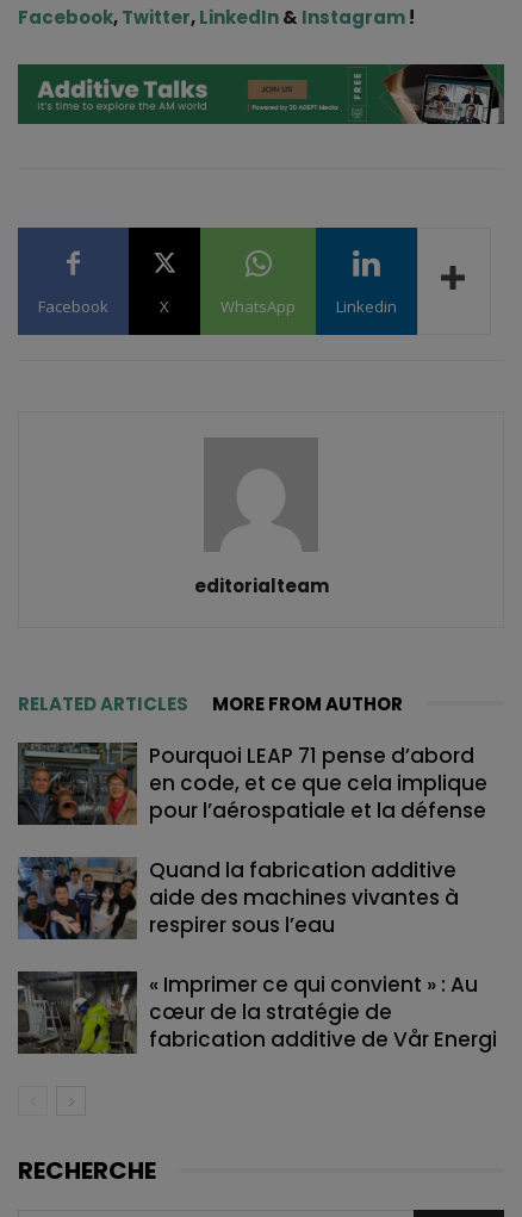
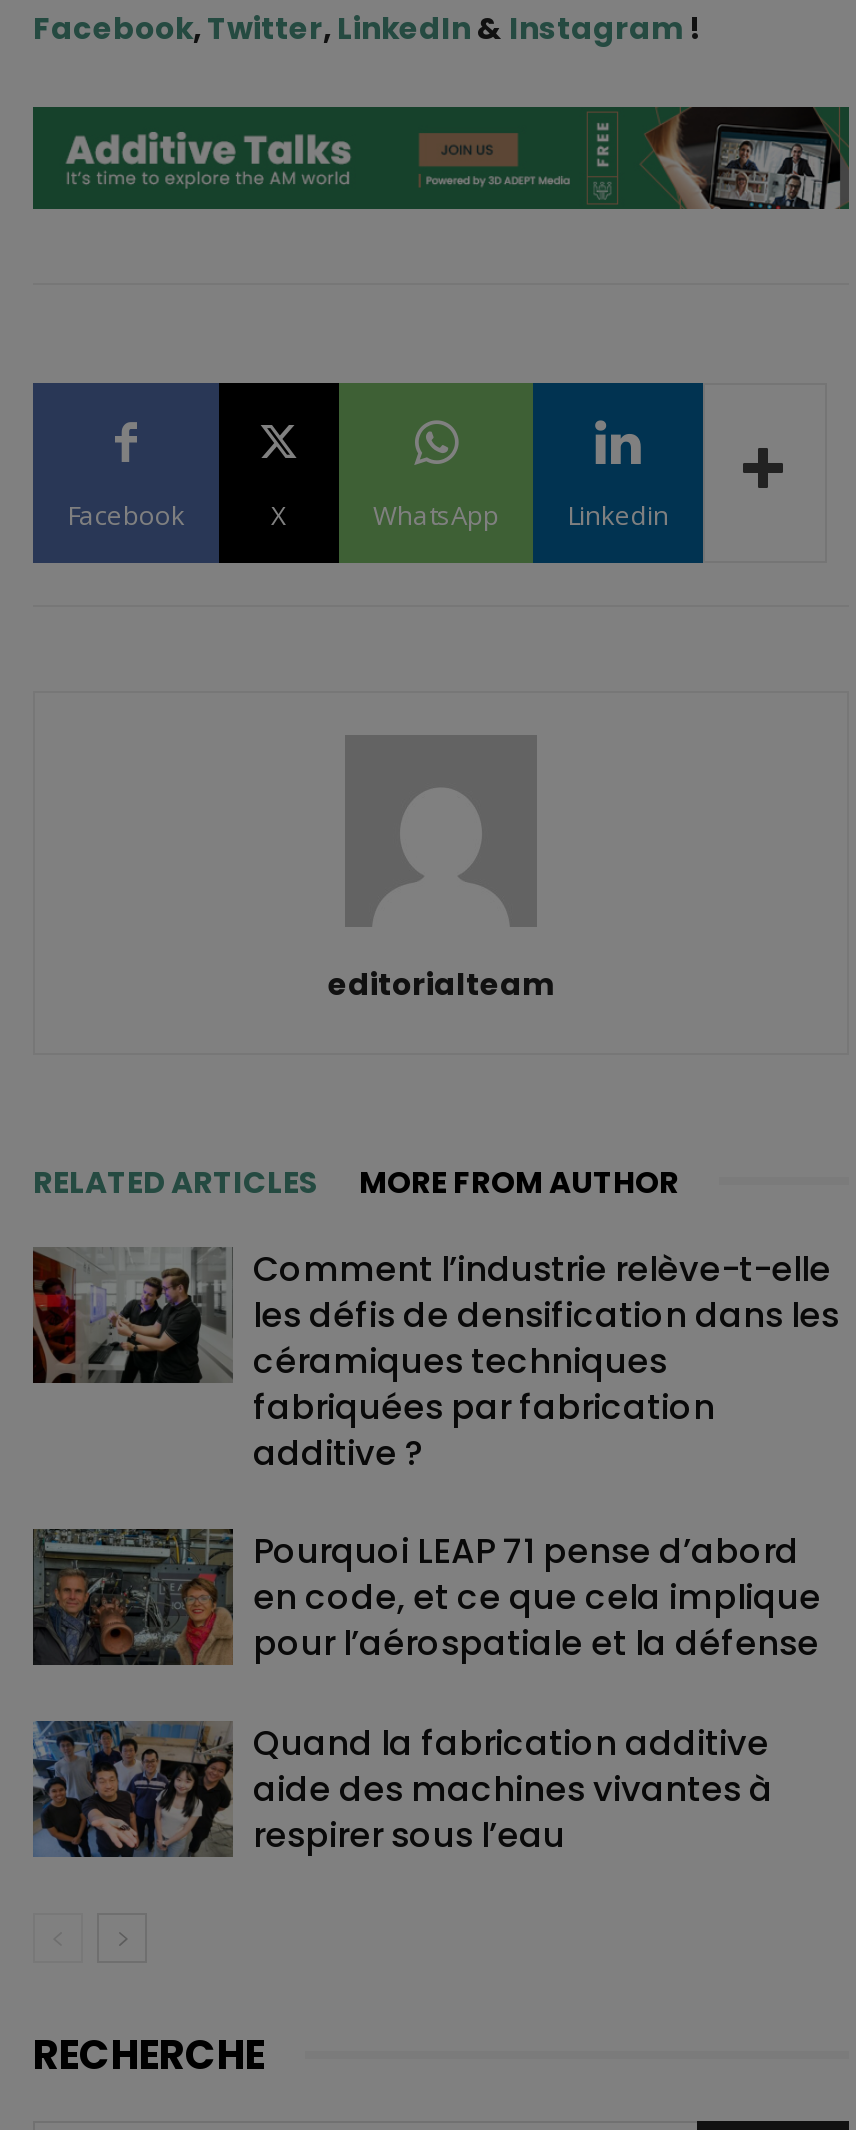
none -> [31,1244,839,1476] [image] | Comment l’industrie relève-t-elle | les défis de densification dans les | céramiques techniques | fabriquées par fabrication | additive ?
moved [17,741,487,939] -> [31,1526,821,1858]: [image] | Pourquoi LEAP 71 pense d’abord | en code, et ce que cela implique | pour l’aérospatiale et la défense | Quand la fabrication additive | aide des machines vivantes à | respirer sous l’eau
[17,970,497,1055] [image] | « Imprimer ce qui convient » : Au | cœur de la stratégie de | fabrication additive de Vår Energi -> none

